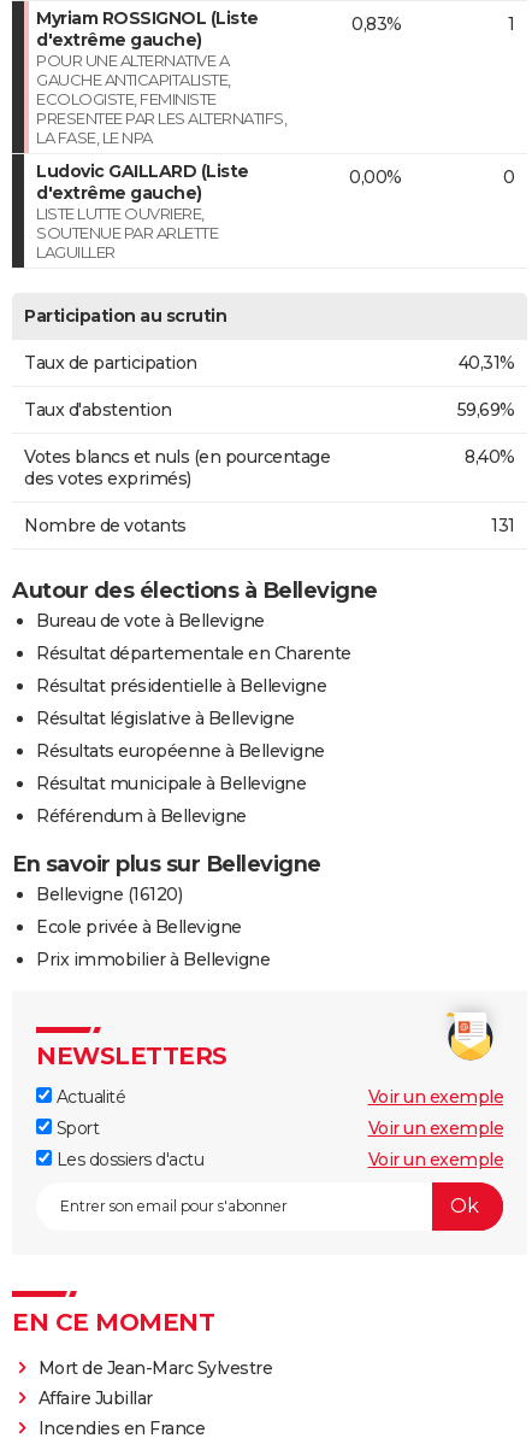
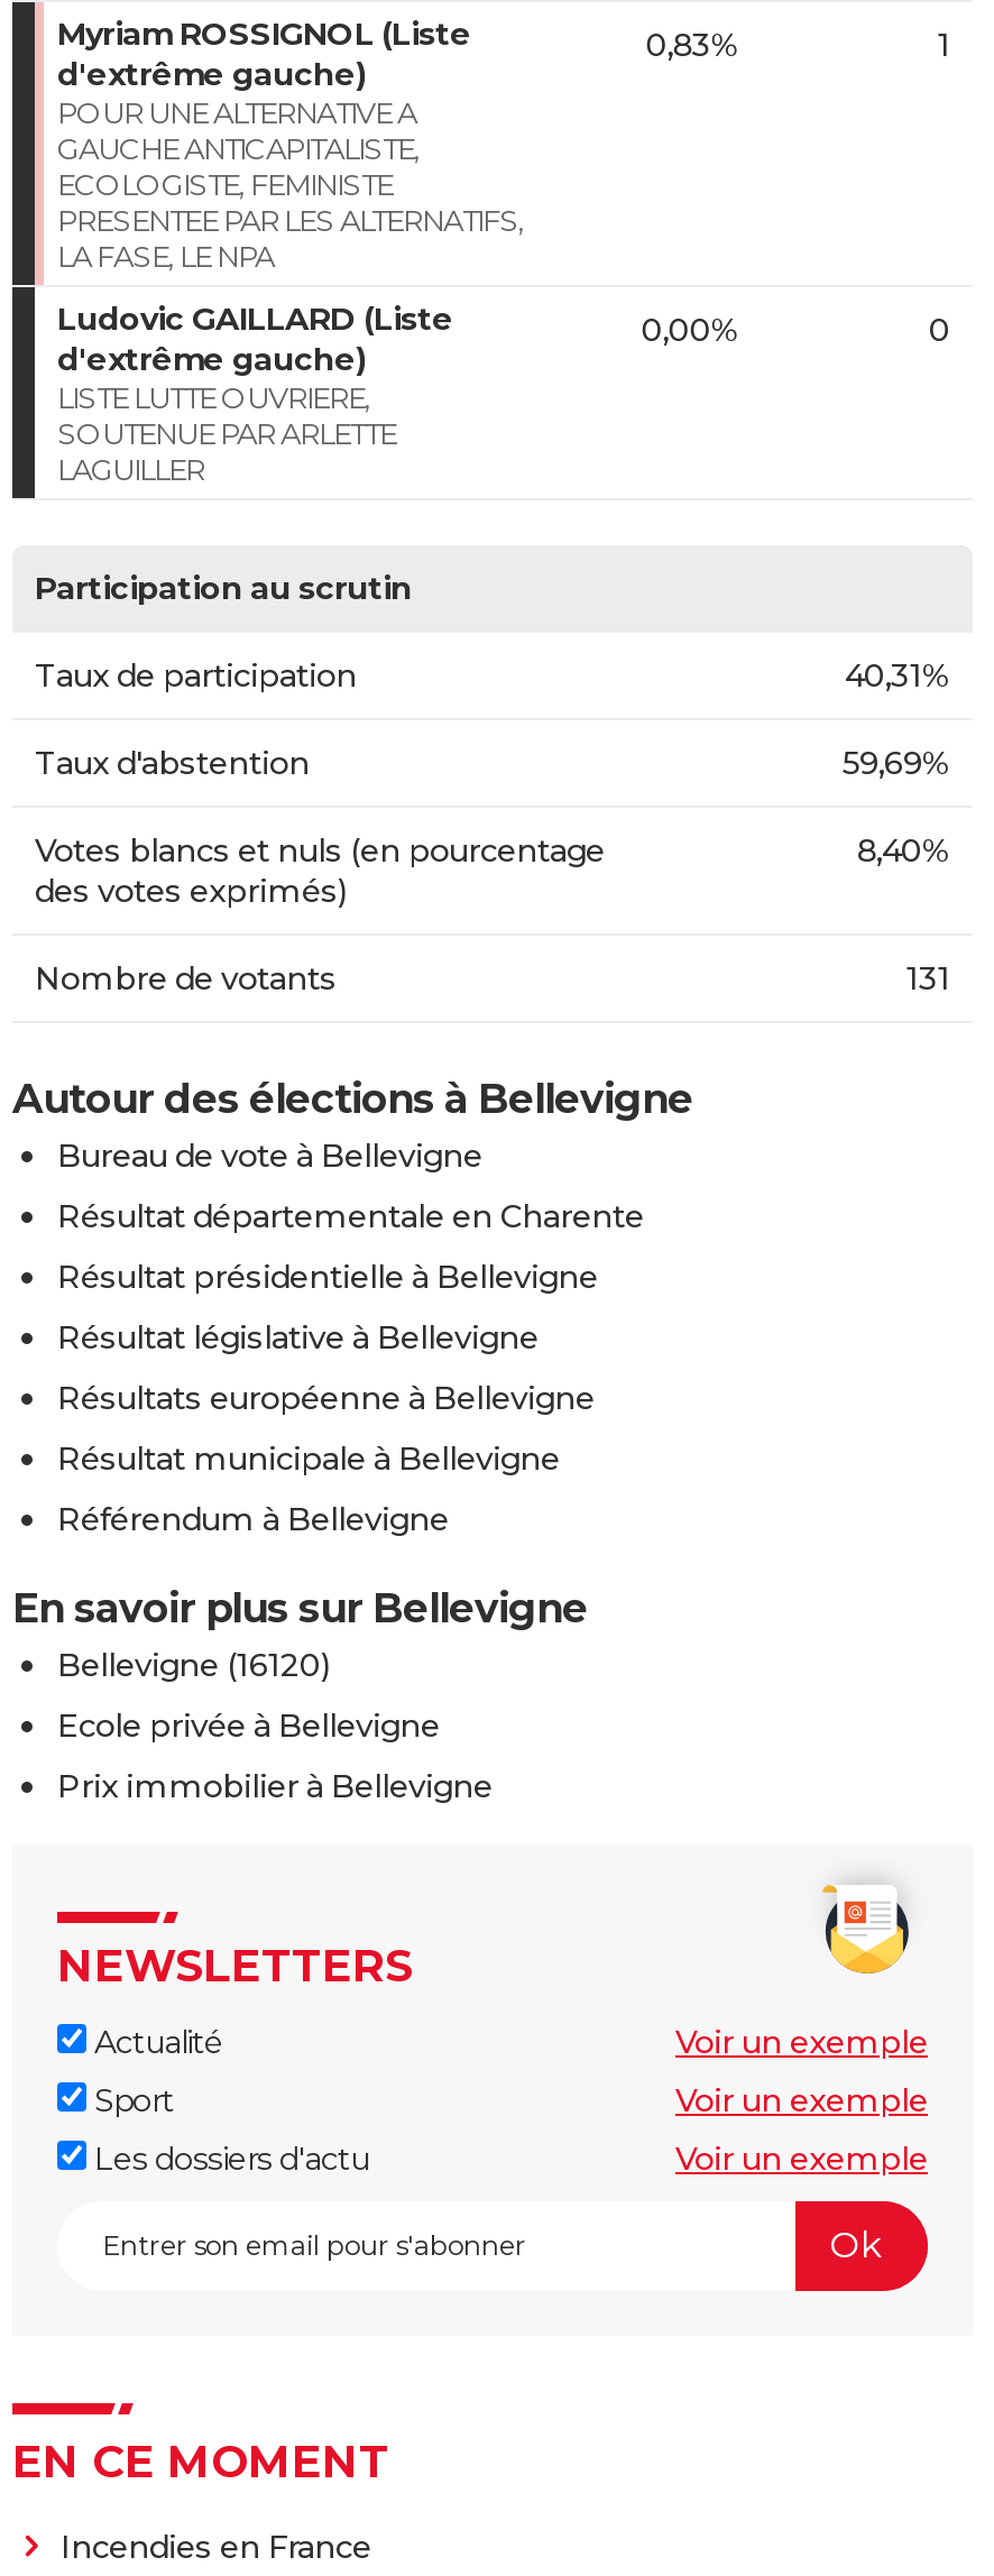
[38,1357,272,1408] Mort de Jean-Marc Sylvestre | Affaire Jubillar -> none

